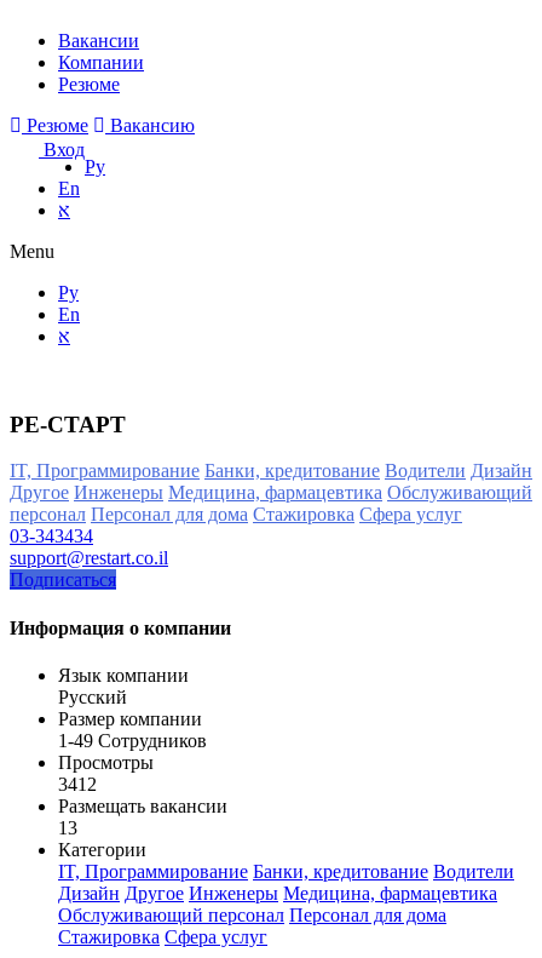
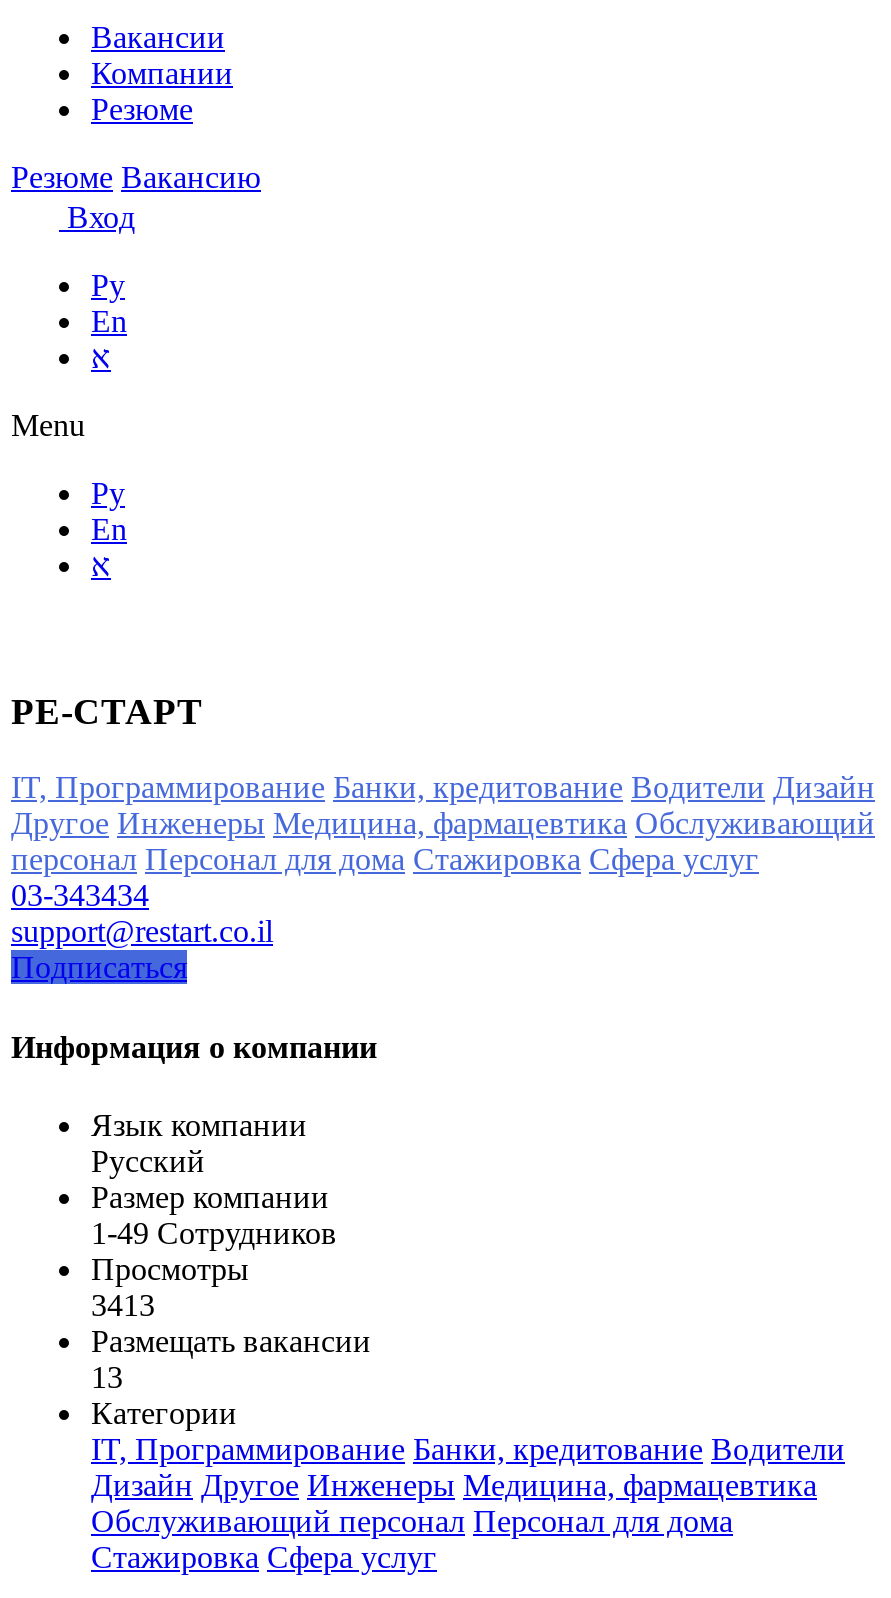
[58,774,97,794] 3412 -> [91,1288,155,1322] 3413

